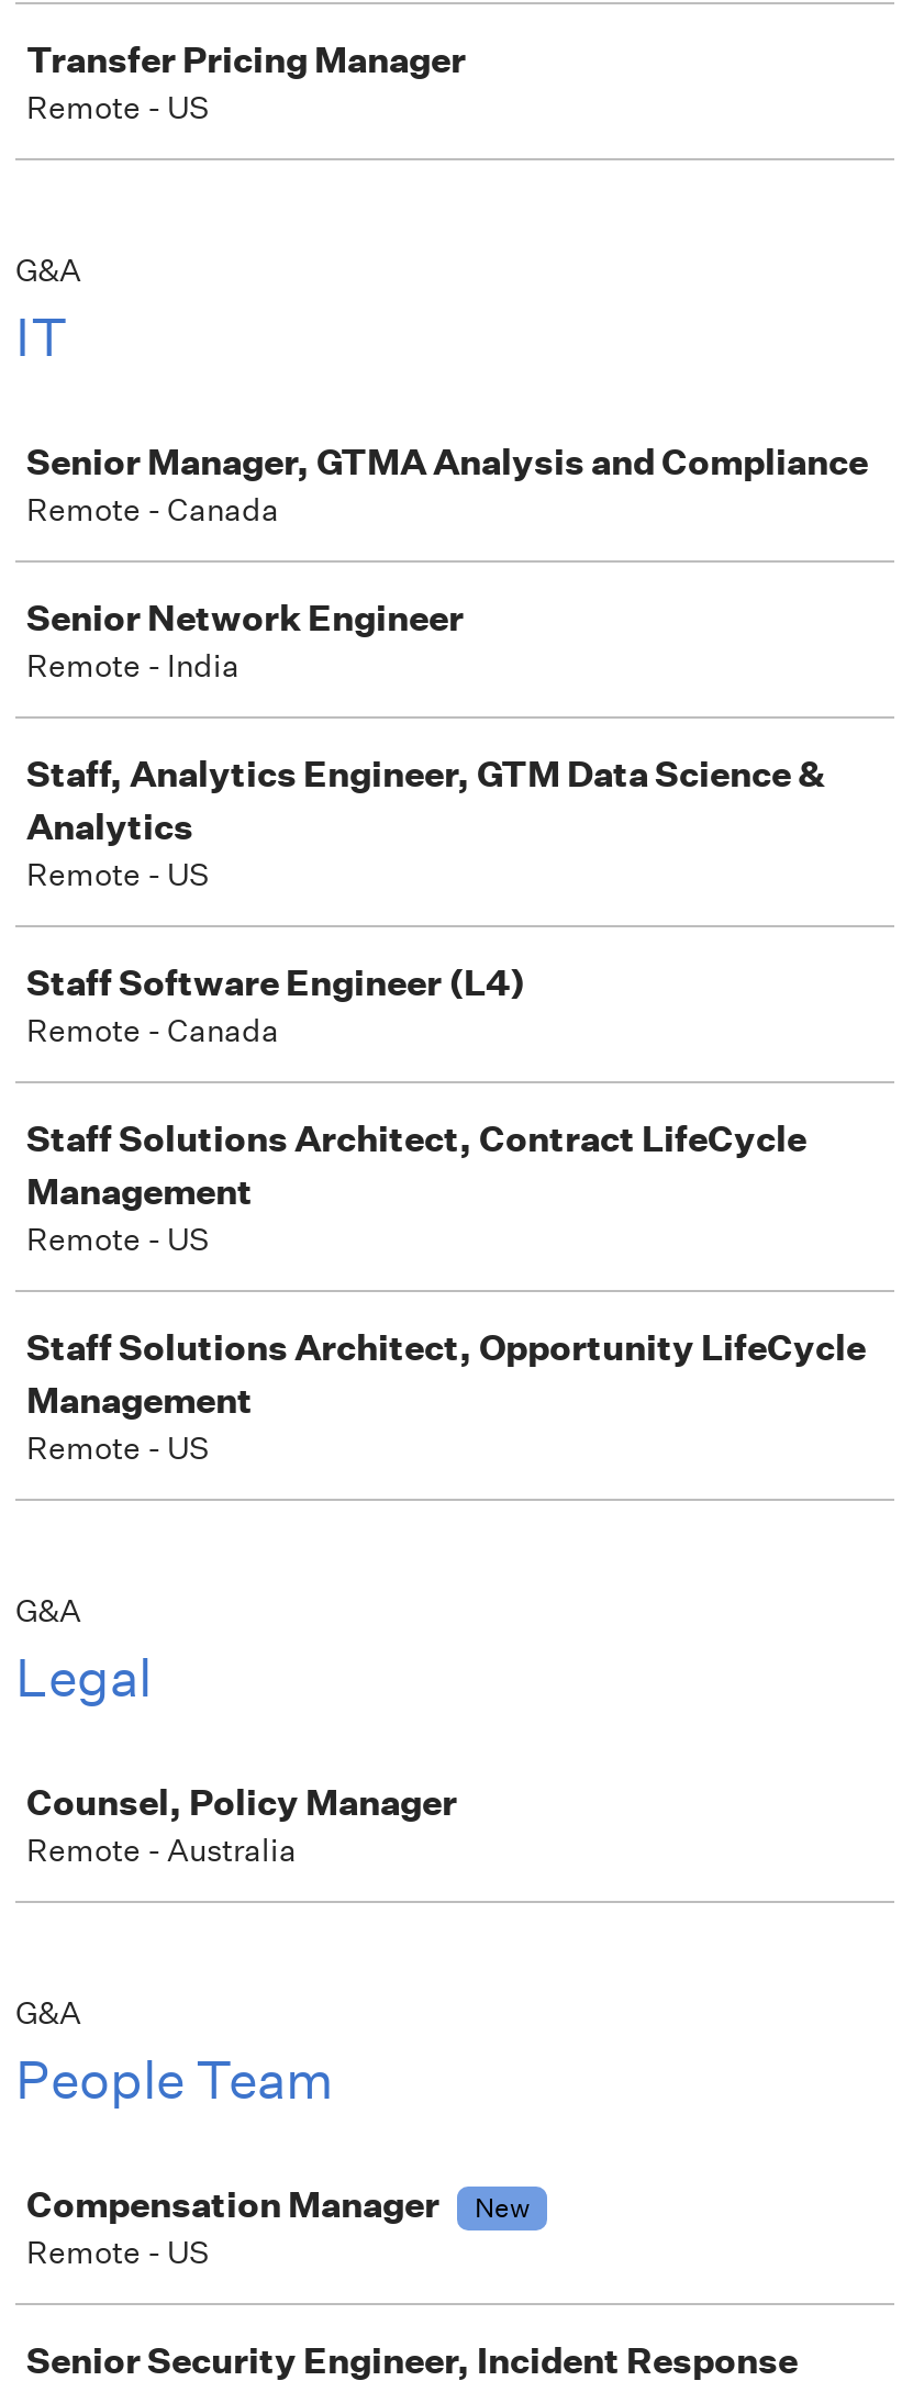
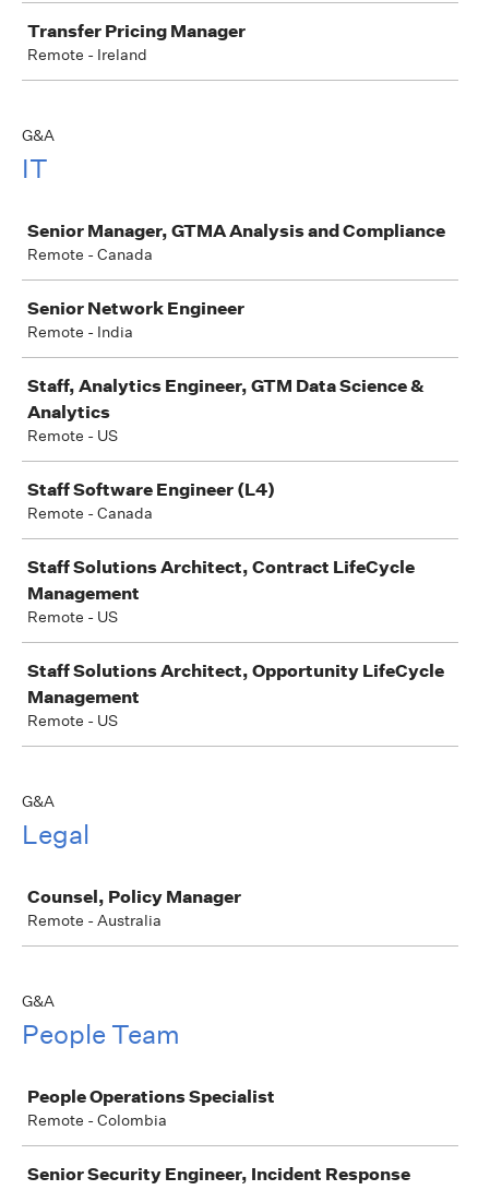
[26,88,209,127] Remote - US -> [27,45,147,64] Remote - Ireland
[26,2182,530,2272] Compensation Manager | New | Remote - US -> [27,1085,275,1130] People Operations Specialist | Remote - Colombia

